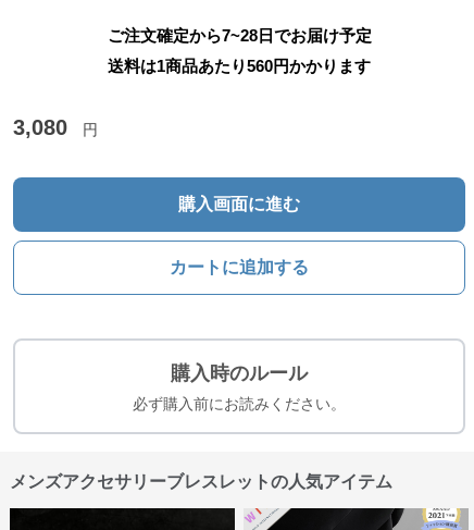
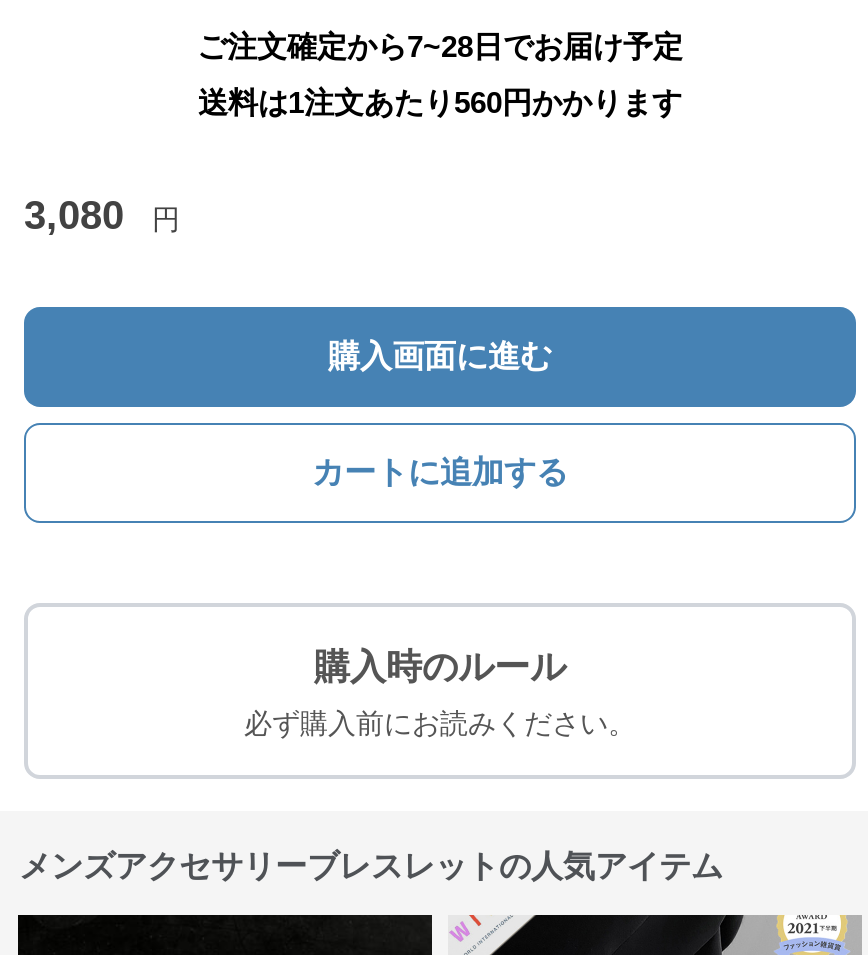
[108,57,371,75] 送料は1商品あたり560円かかります -> [198,85,682,119] 送料は1注文あたり560円かかります

